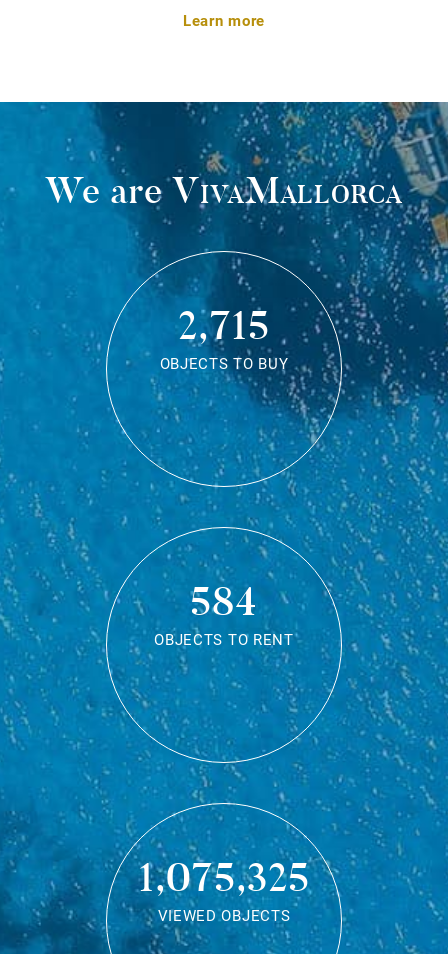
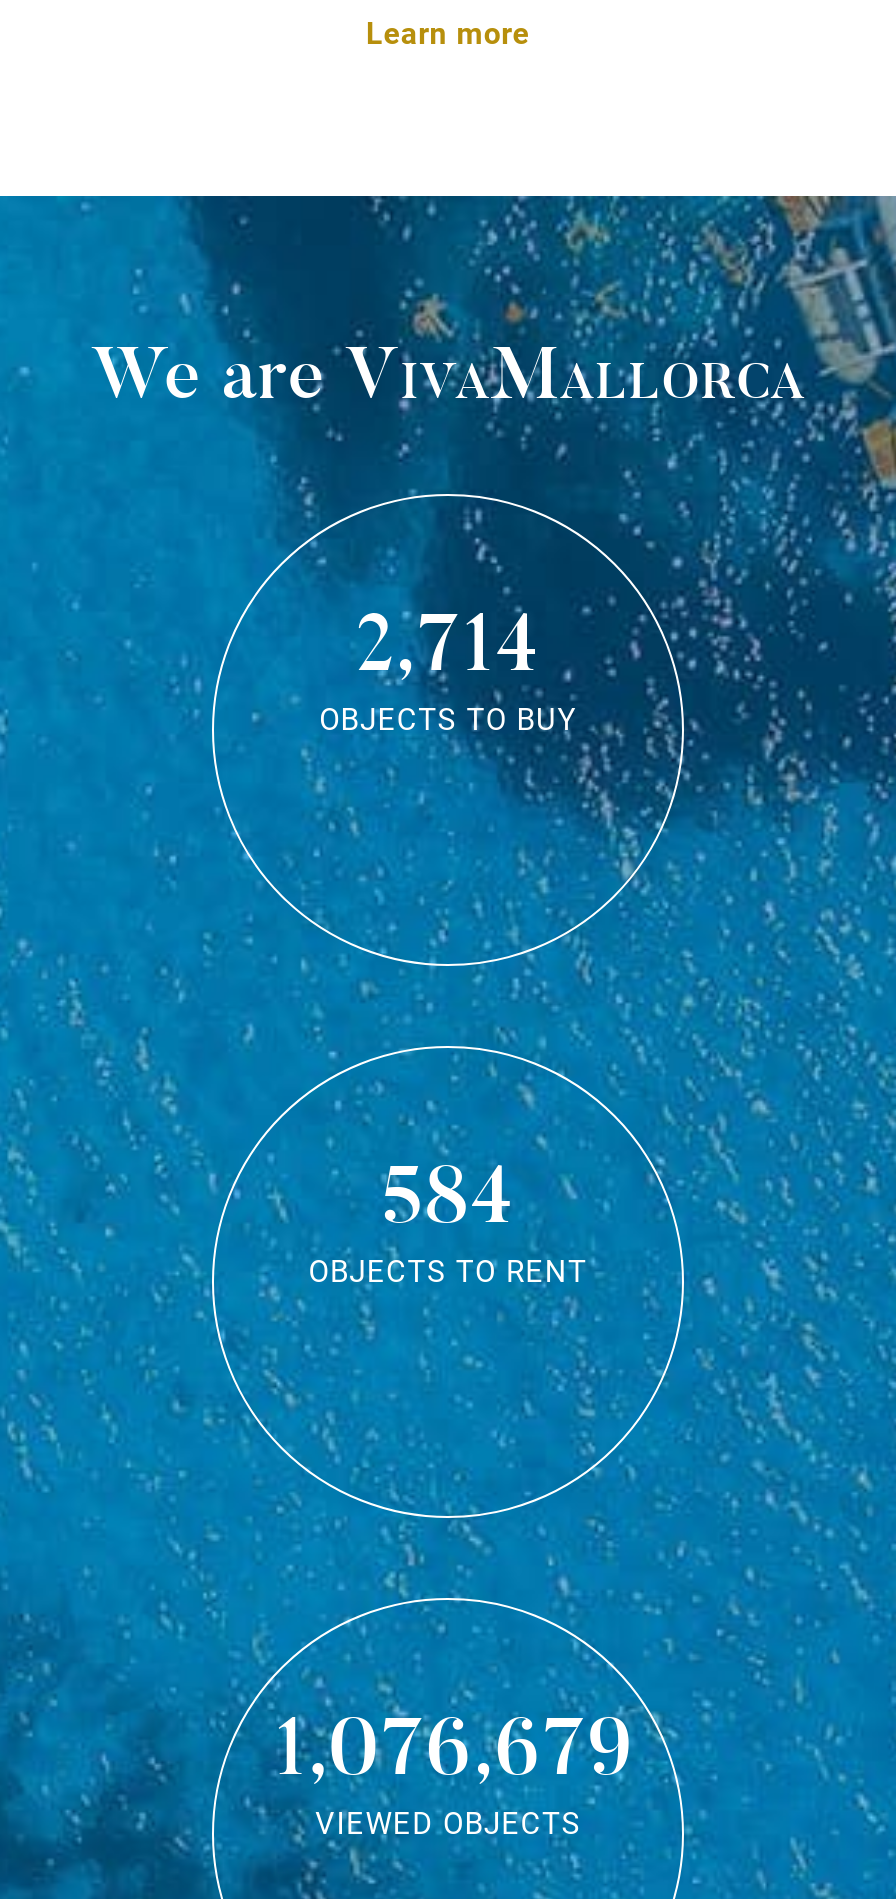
[178,300,270,351] 2,715 -> [356,591,540,693] 2,714
[138,852,310,903] 1,075,325 -> [274,1695,633,1797] 1,076,679

